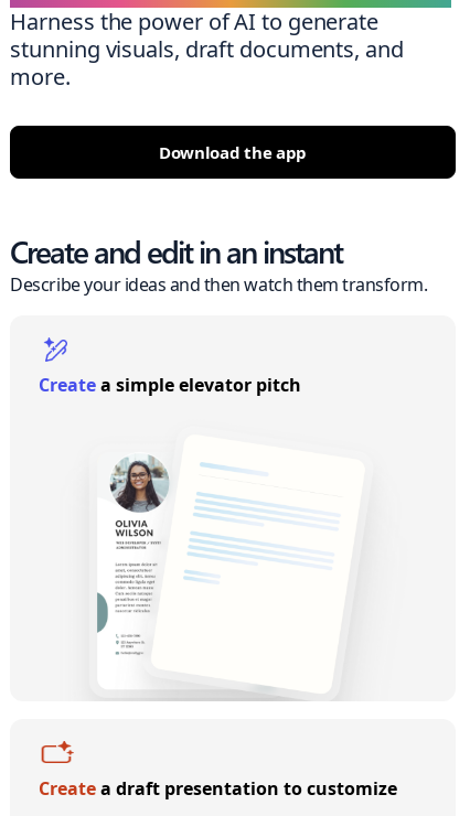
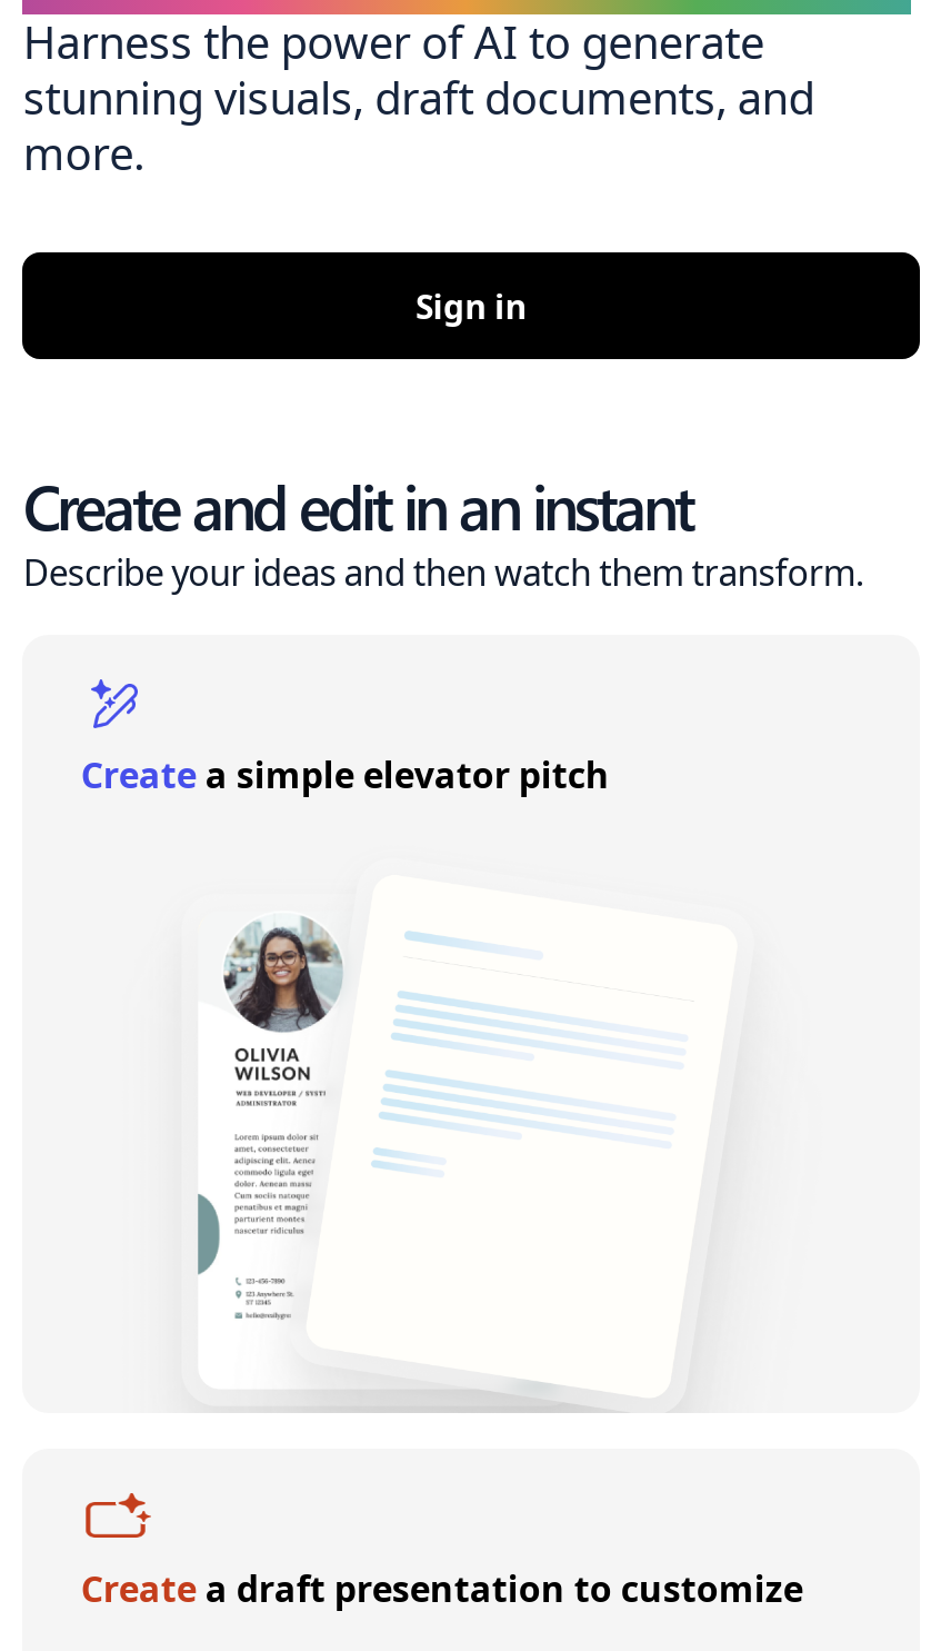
[159,142,307,164] Download the app -> [416,284,527,329] Sign in

